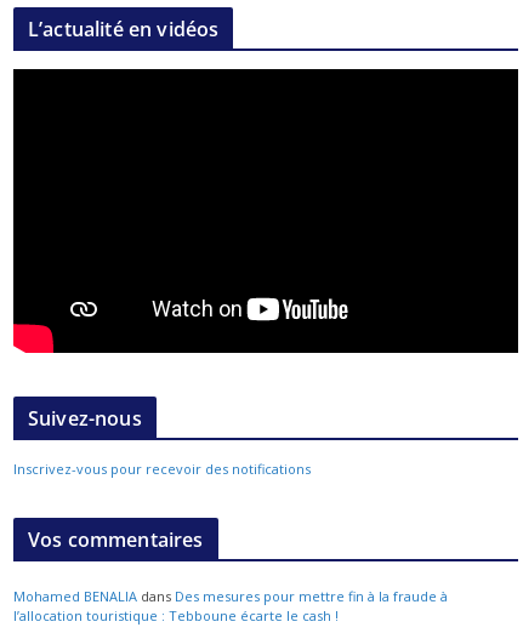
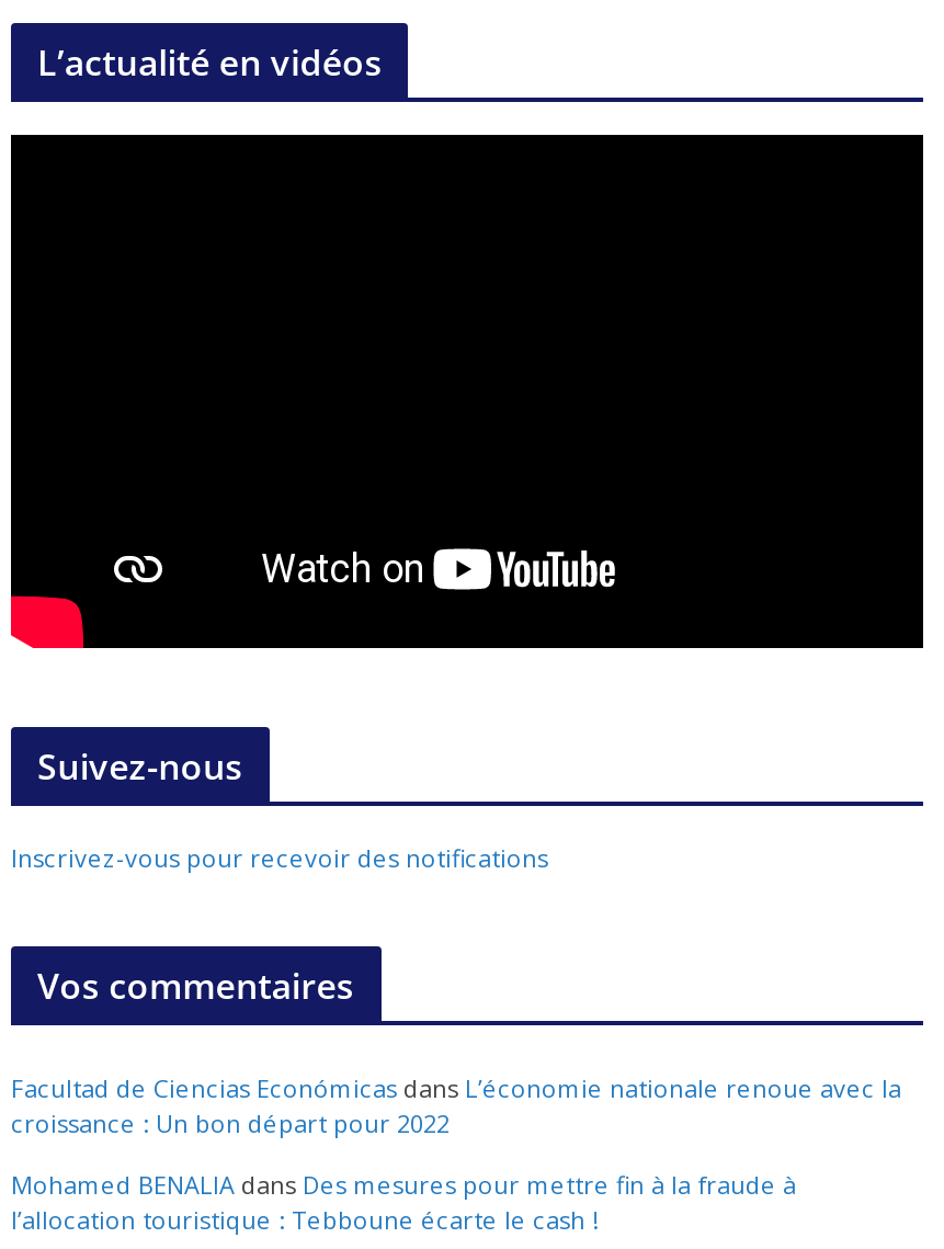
none -> [11,1071,901,1139] Facultad de Ciencias Económicas dans L’économie nationale renoue avec la | croissance : Un bon départ pour 2022

